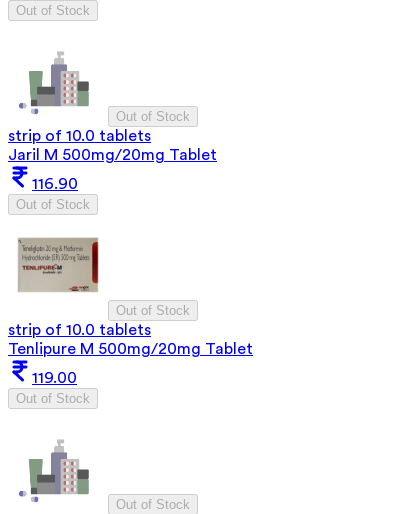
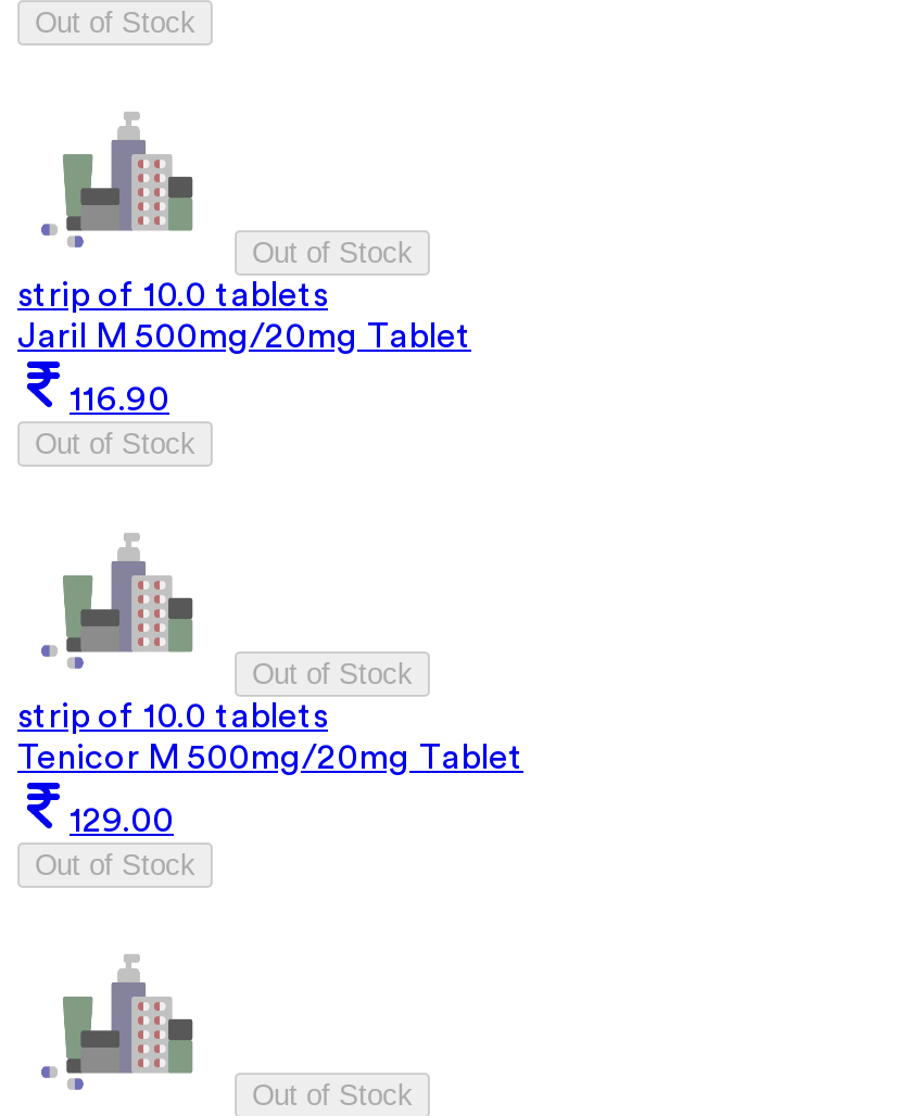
[8,237,253,357] [image] | Tenlipure M 500mg/20mg Tablet -> [17,517,523,774] [image] | Tenicor M 500mg/20mg Tablet
[32,370,77,386] 119.00 -> [70,803,174,837] 129.00

